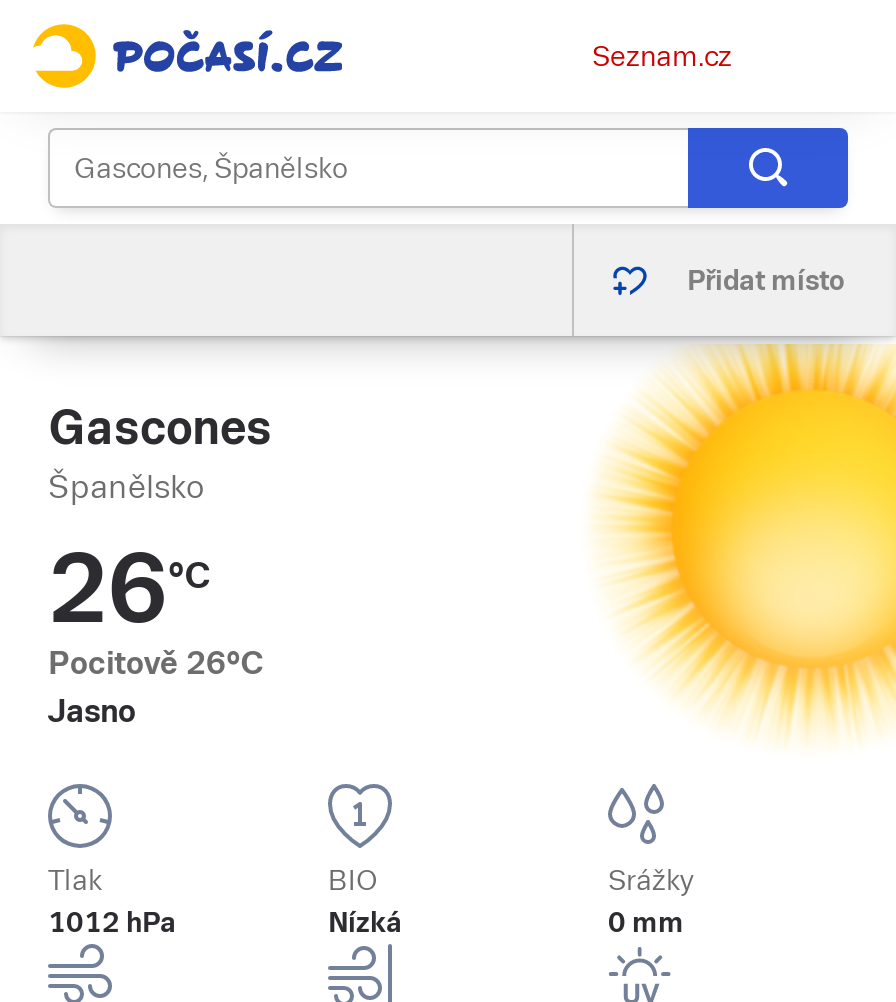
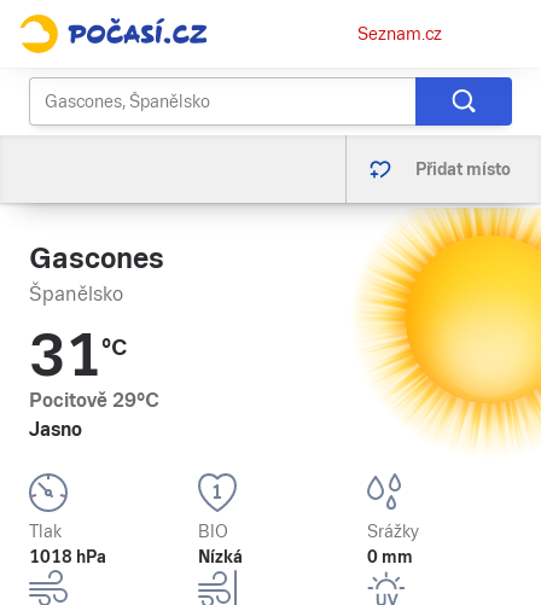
[48,534,210,644] 26°C -> [29,322,127,389] 31°C
[48,644,264,682] Pocitově 26°C -> [29,389,159,412] Pocitově 29°C
[48,906,176,938] 1012 hPa -> [29,547,106,566] 1018 hPa

